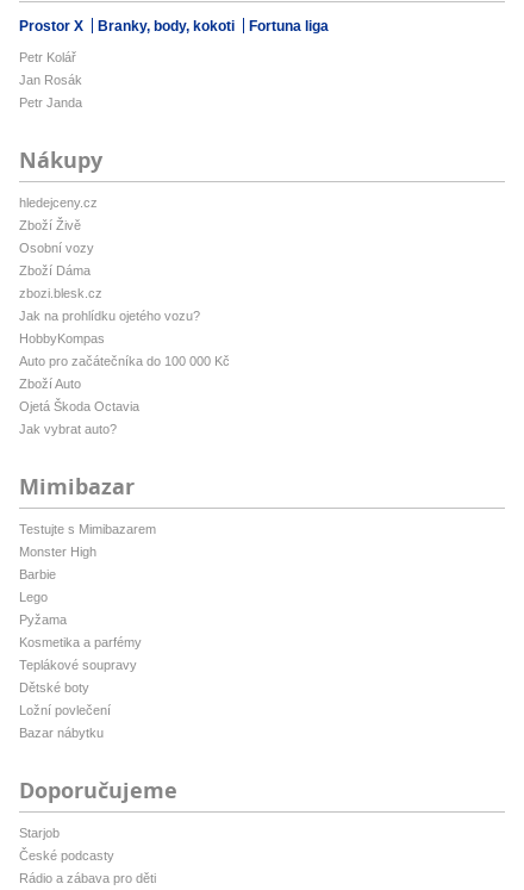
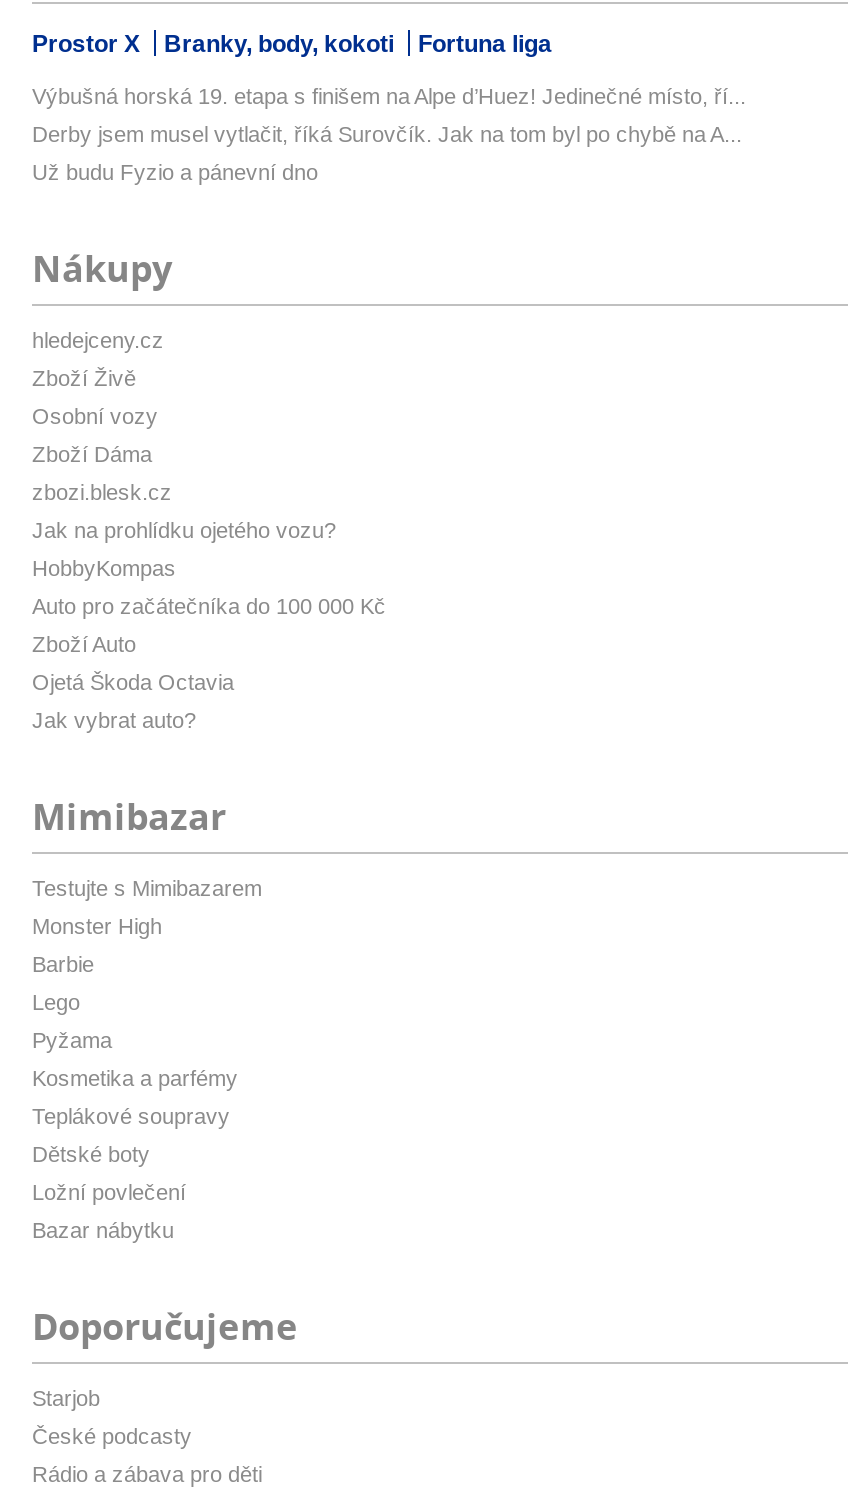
[19,51,76,65] Petr Kolář -> [32,85,746,109] Výbušná horská 19. etapa s finišem na Alpe d’Huez! Jedinečné místo, ří...
[19,73,82,87] Jan Rosák -> [32,123,742,147] Derby jsem musel vytlačit, říká Surovčík. Jak na tom byl po chybě na A...
[19,96,82,110] Petr Janda -> [32,161,318,185] Už budu Fyzio a pánevní dno

